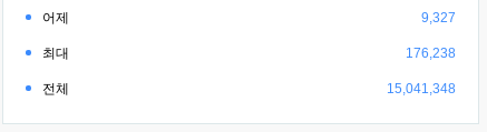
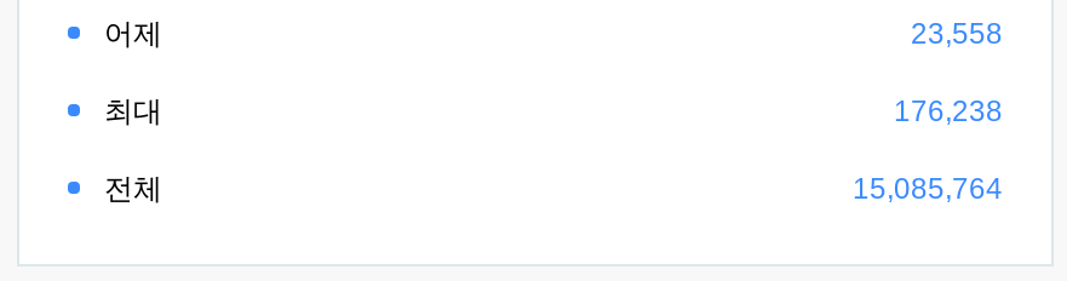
[421,10,456,26] 9,327 -> [911,17,1003,51] 23,558
[387,81,456,97] 15,041,348 -> [853,172,1003,206] 15,085,764

